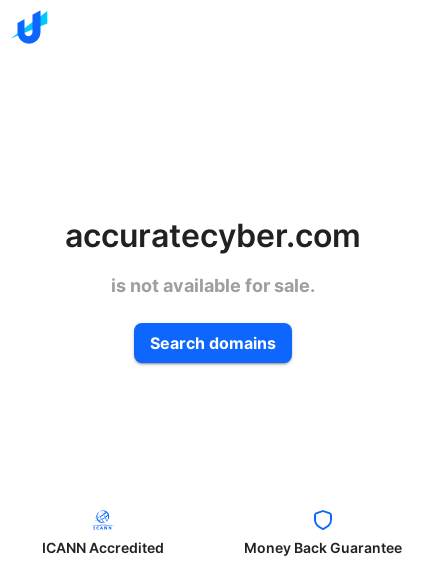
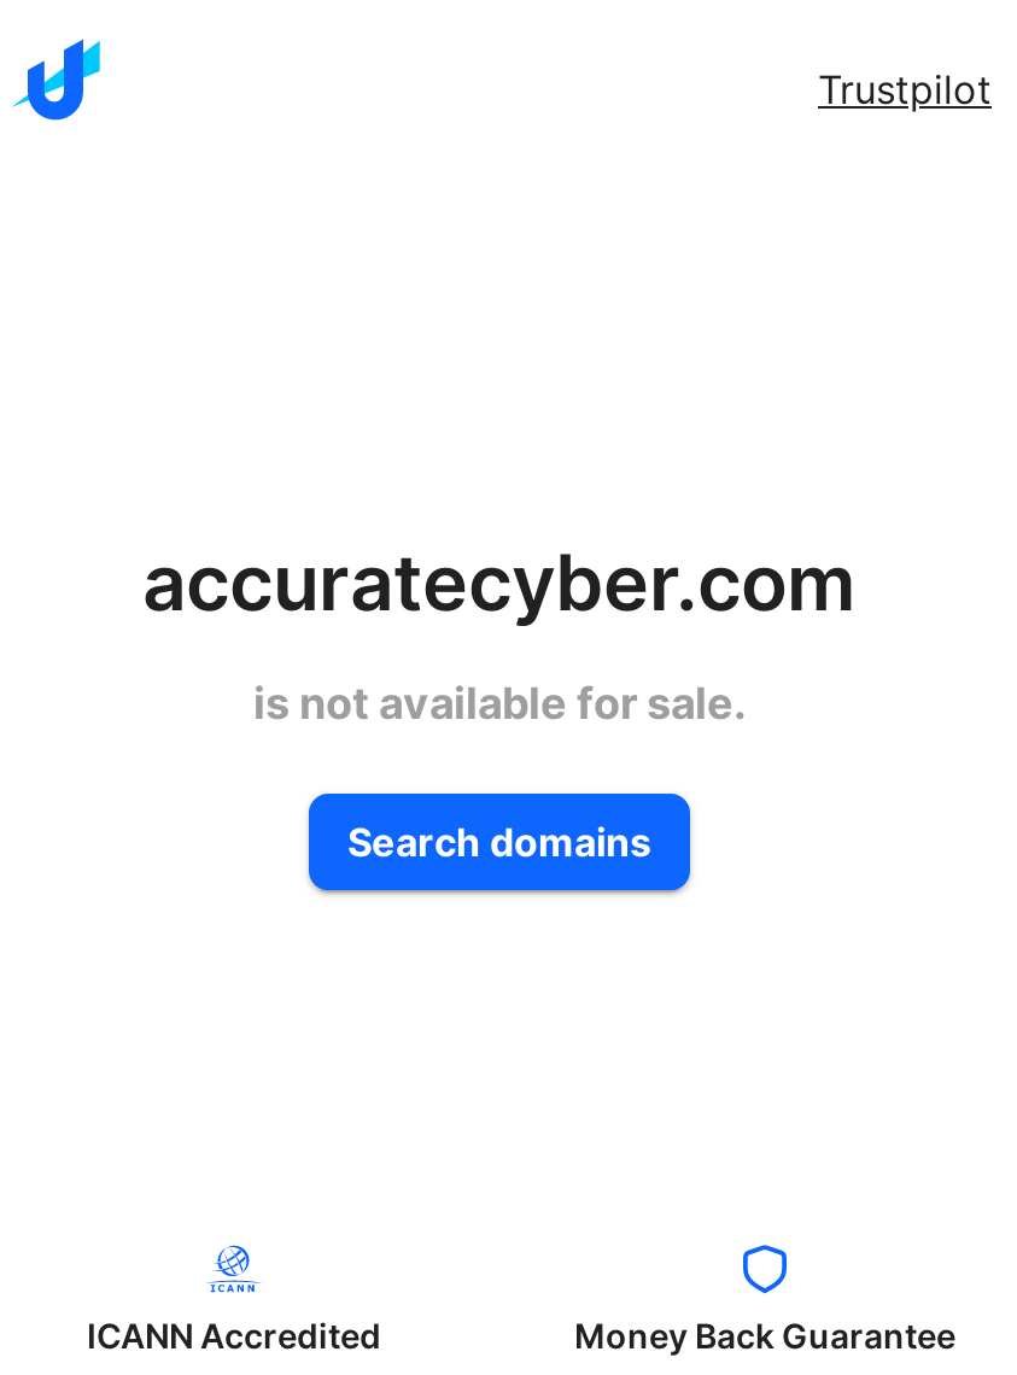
none -> [818,65,992,113] Trustpilot

